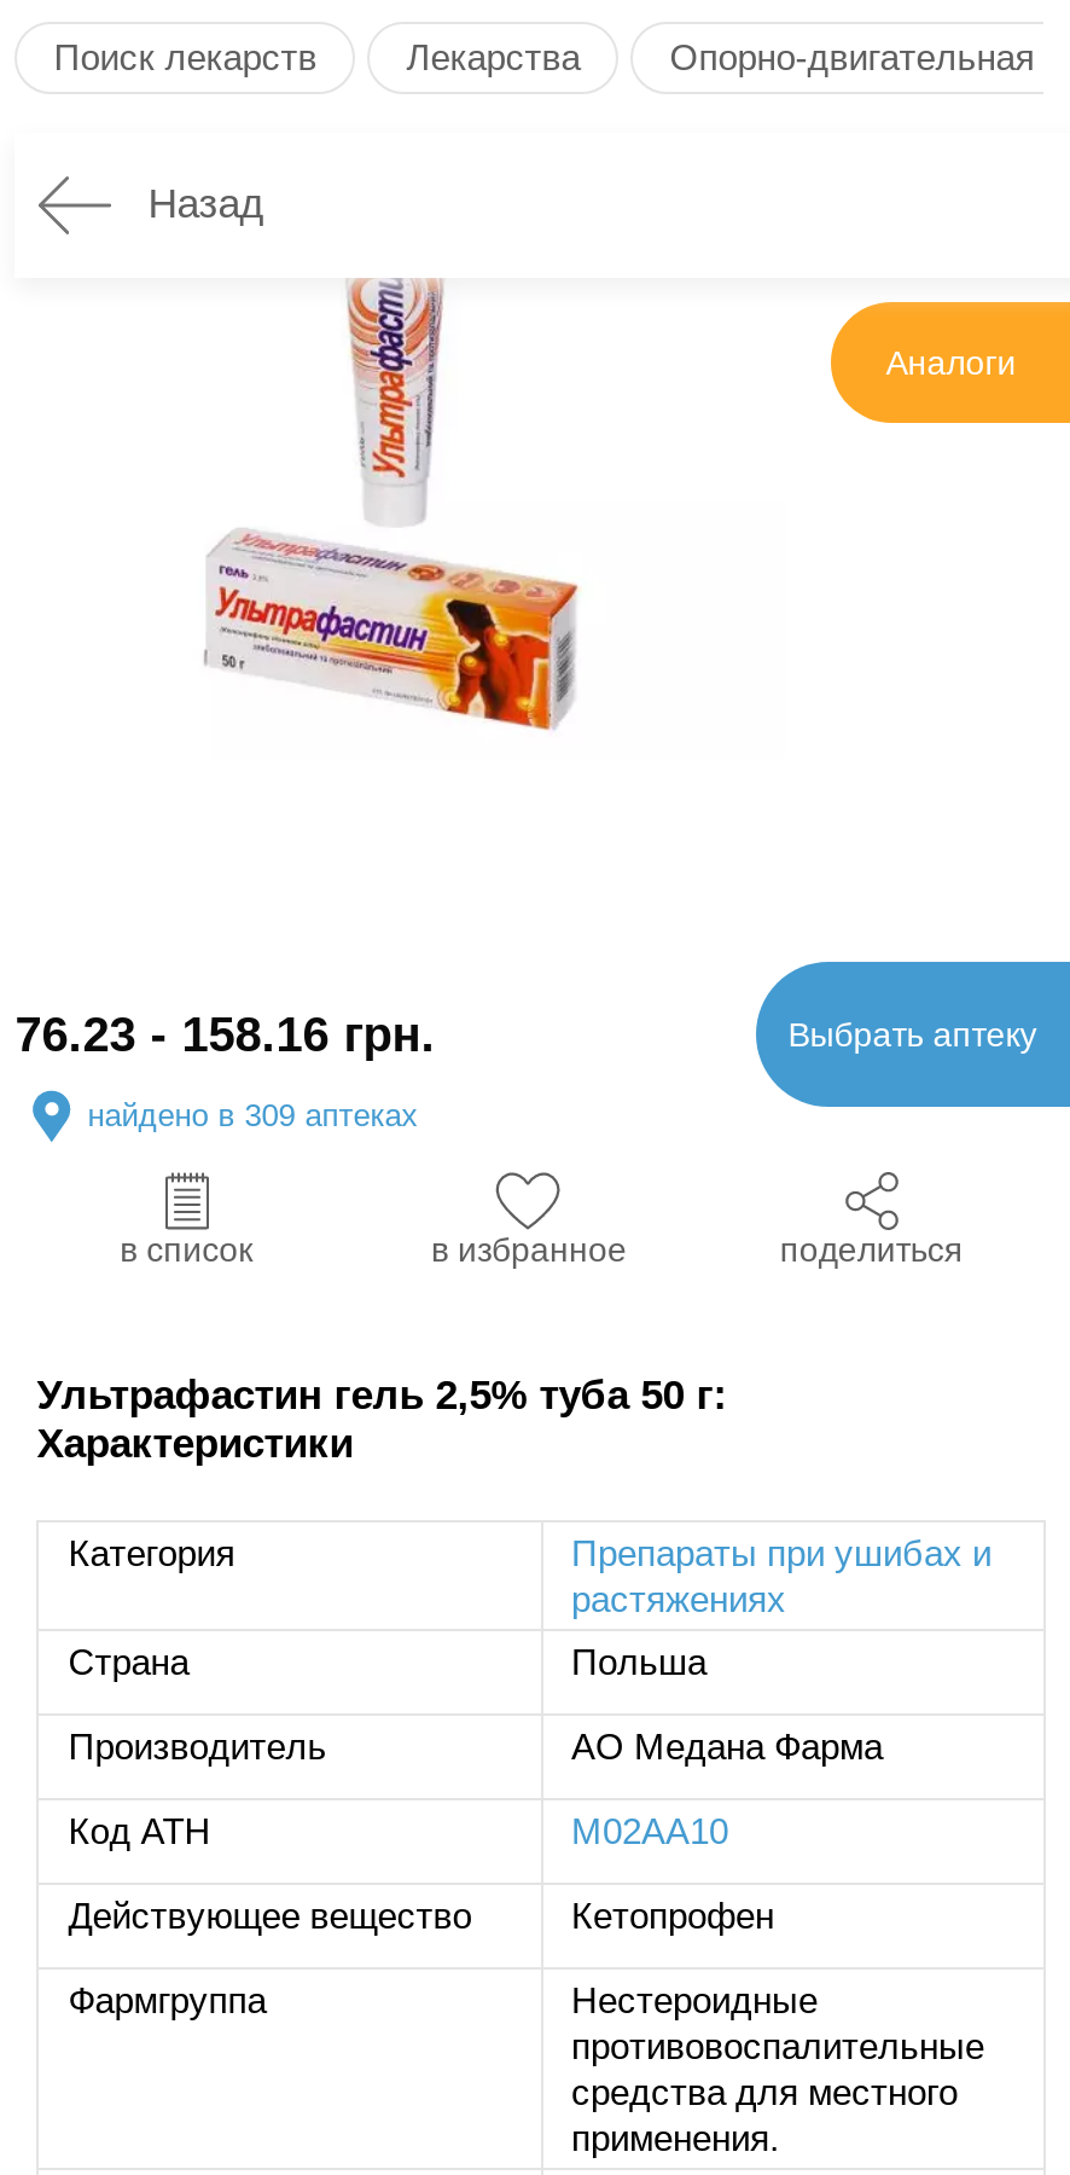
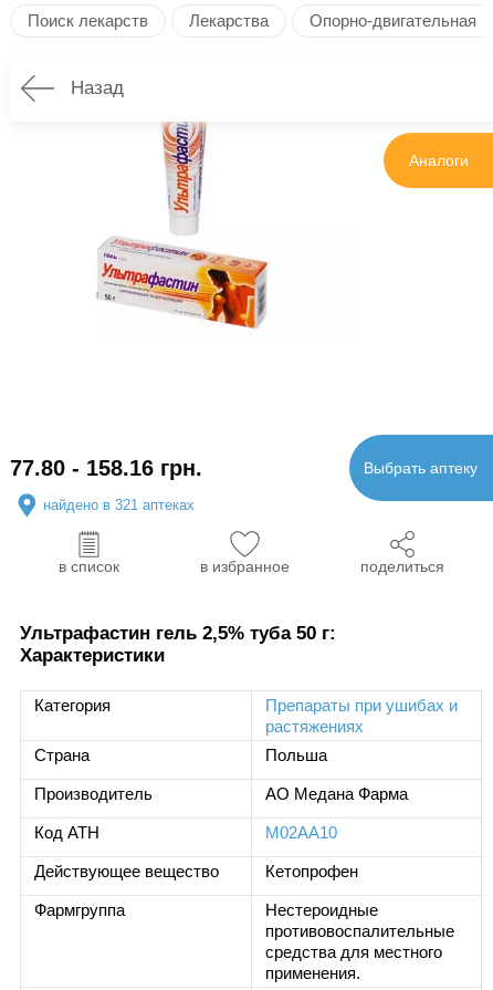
[15,1007,435,1060] 76.23 - 158.16 грн. -> [10,455,203,480] 77.80 - 158.16 грн.
[87,1097,418,1133] найдено в 309 аптеках -> [43,497,195,513] найдено в 321 аптеках

